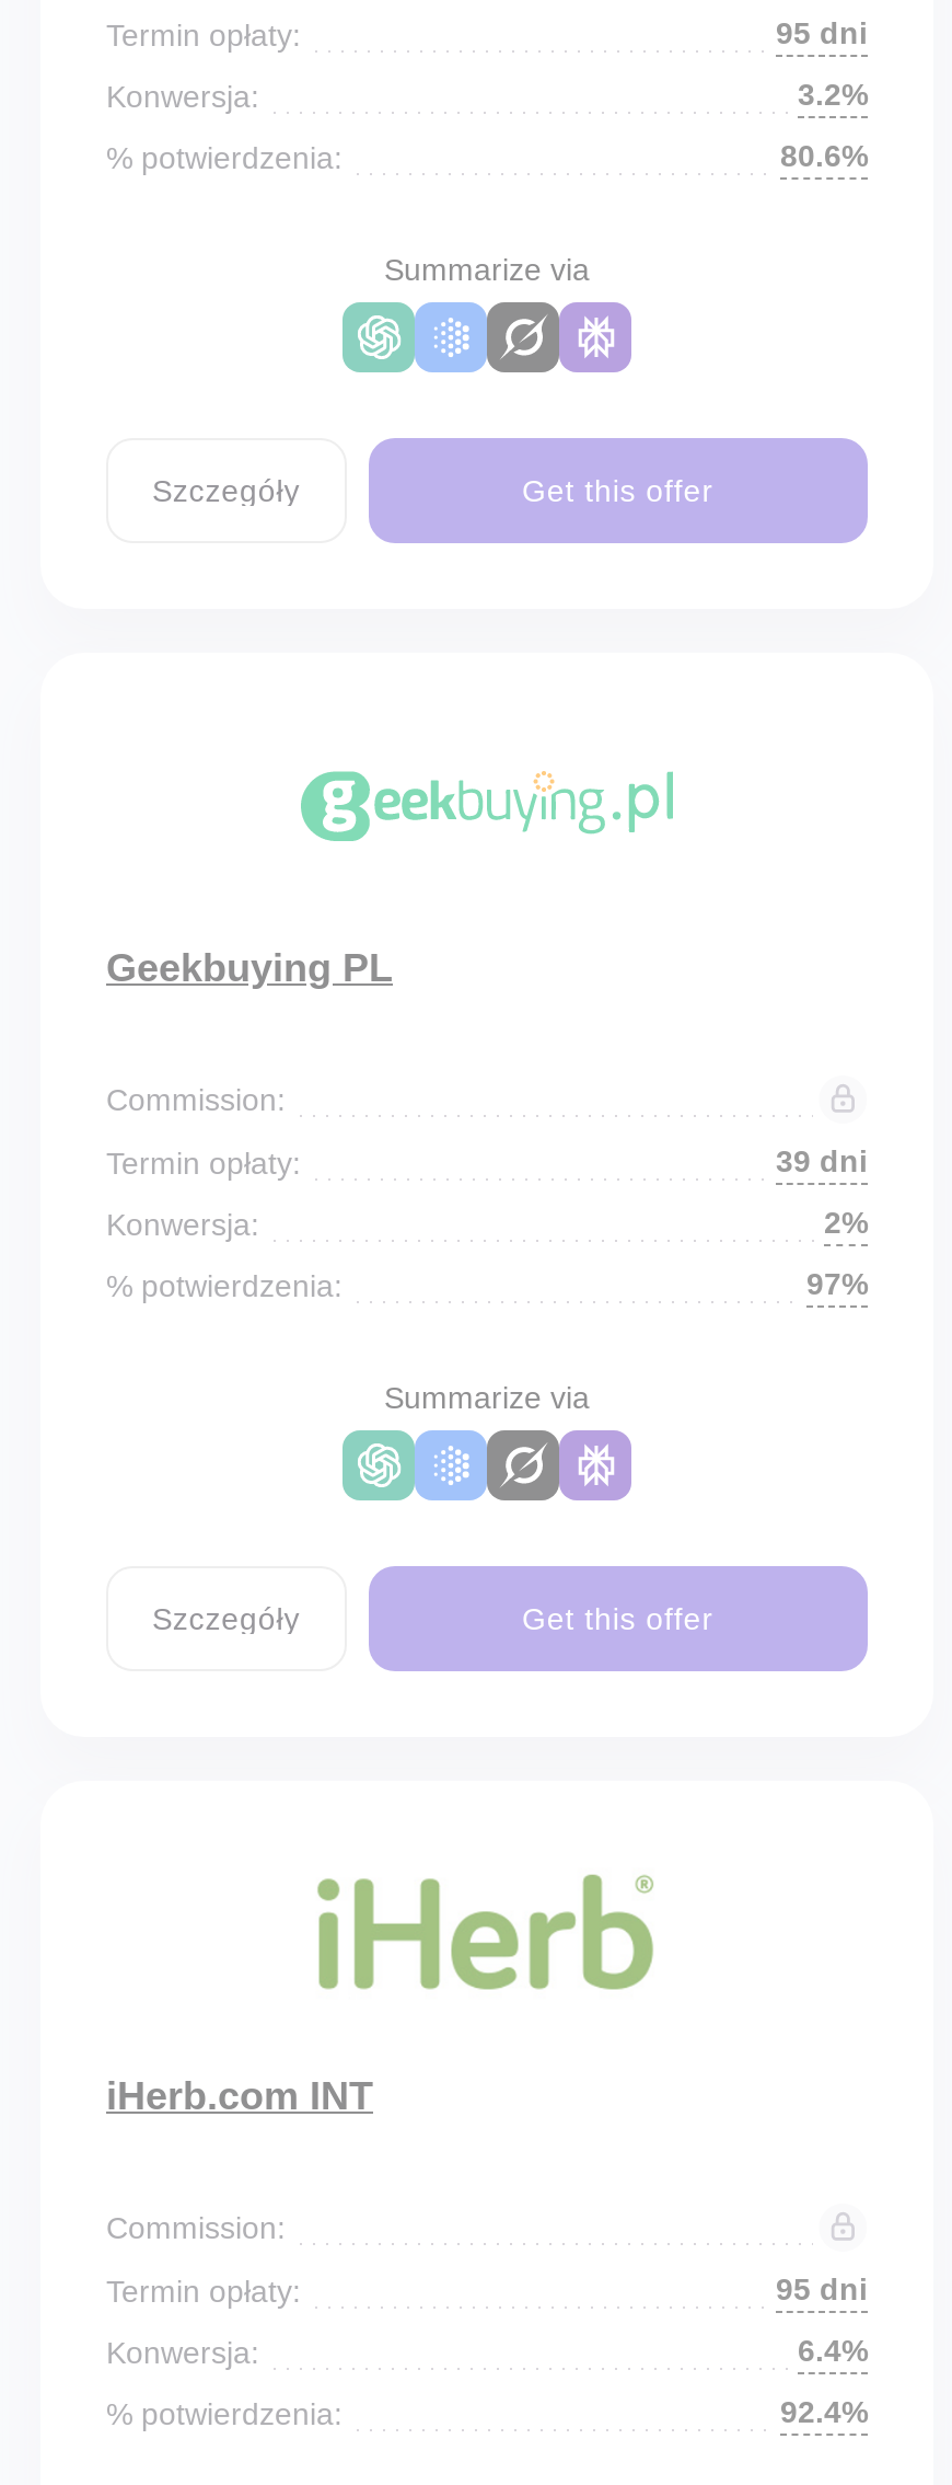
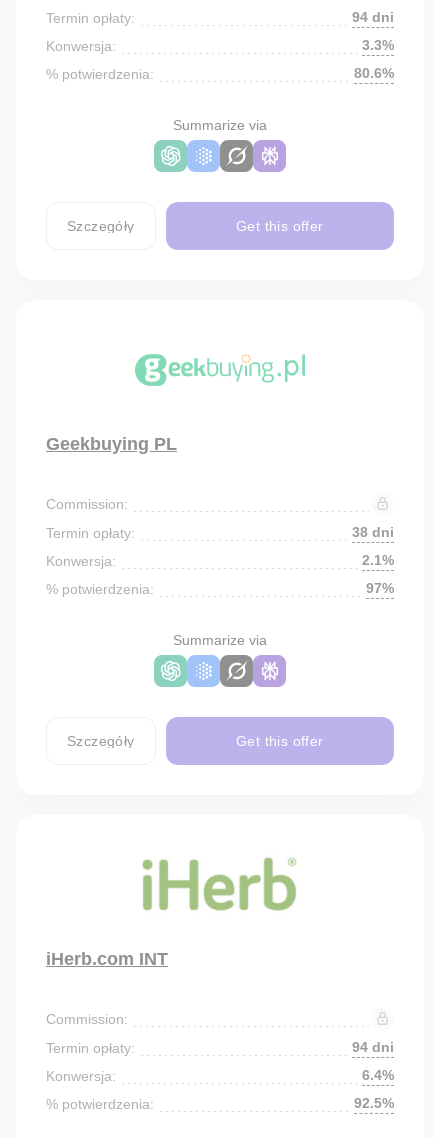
[776,15,868,50] 95 dni -> [352,9,394,25] 94 dni
[798,77,868,112] 3.2% -> [362,37,394,53] 3.3%
[776,1143,868,1178] 39 dni -> [352,524,394,540] 38 dni
[824,1205,868,1240] 2% -> [362,552,394,568] 2.1%
[776,2271,868,2306] 95 dni -> [352,1039,394,1055] 94 dni
[780,2394,868,2429] 92.4% -> [354,1095,394,1111] 92.5%

